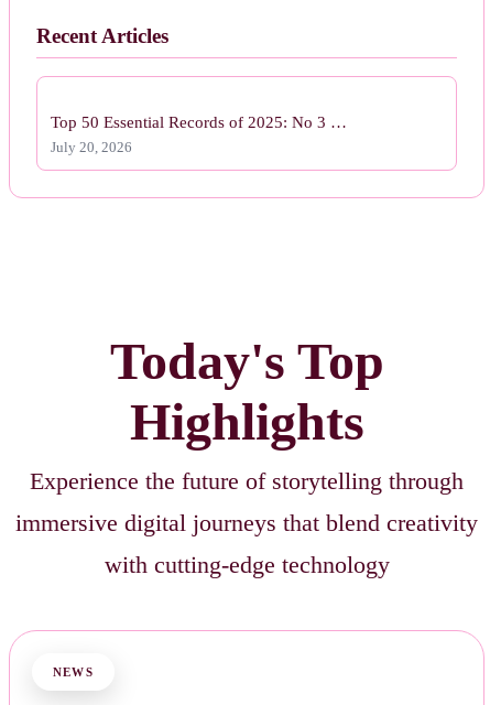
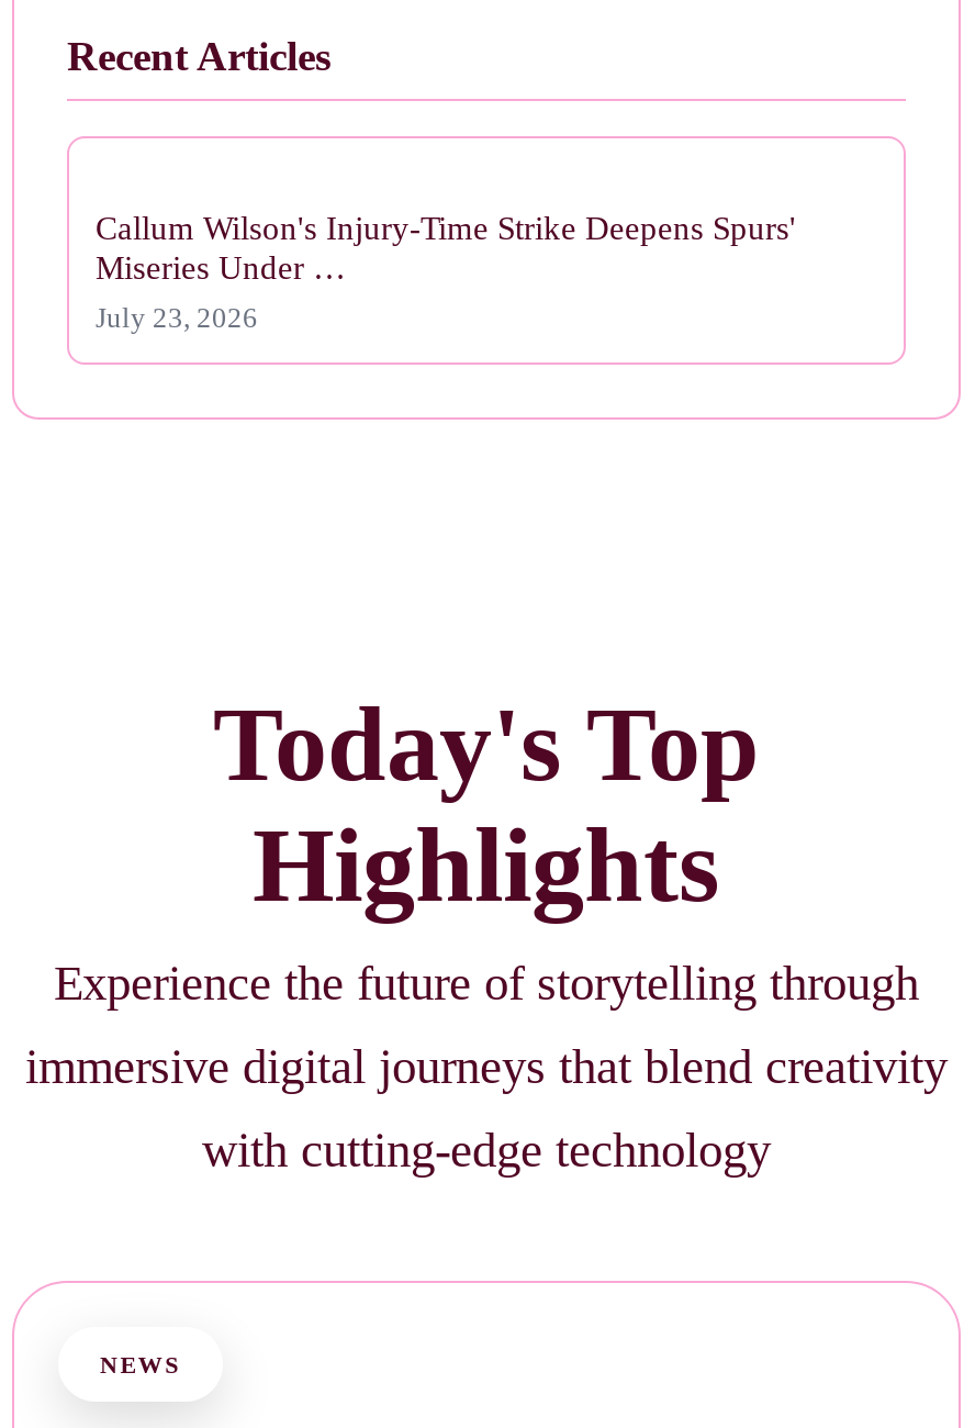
[51,112,347,131] Top 50 Essential Records of 2025: No 3 … -> [96,208,796,285] Callum Wilson's Injury-Time Strike Deepens Spurs' | Miseries Under …
[51,140,132,155] July 20, 2026 -> [96,303,258,334] July 23, 2026

